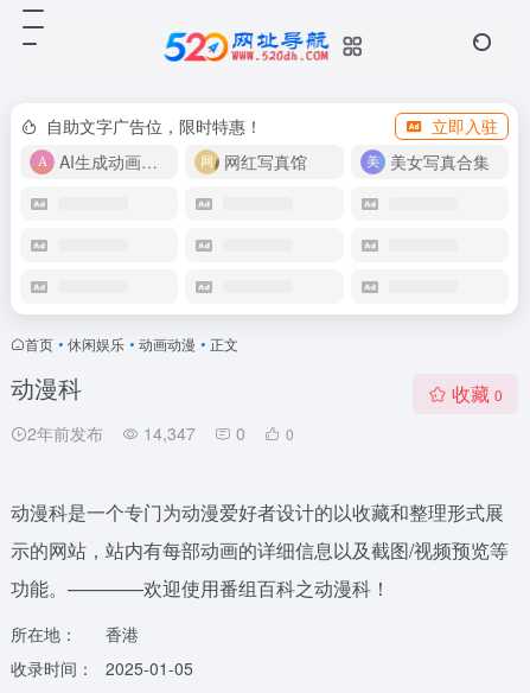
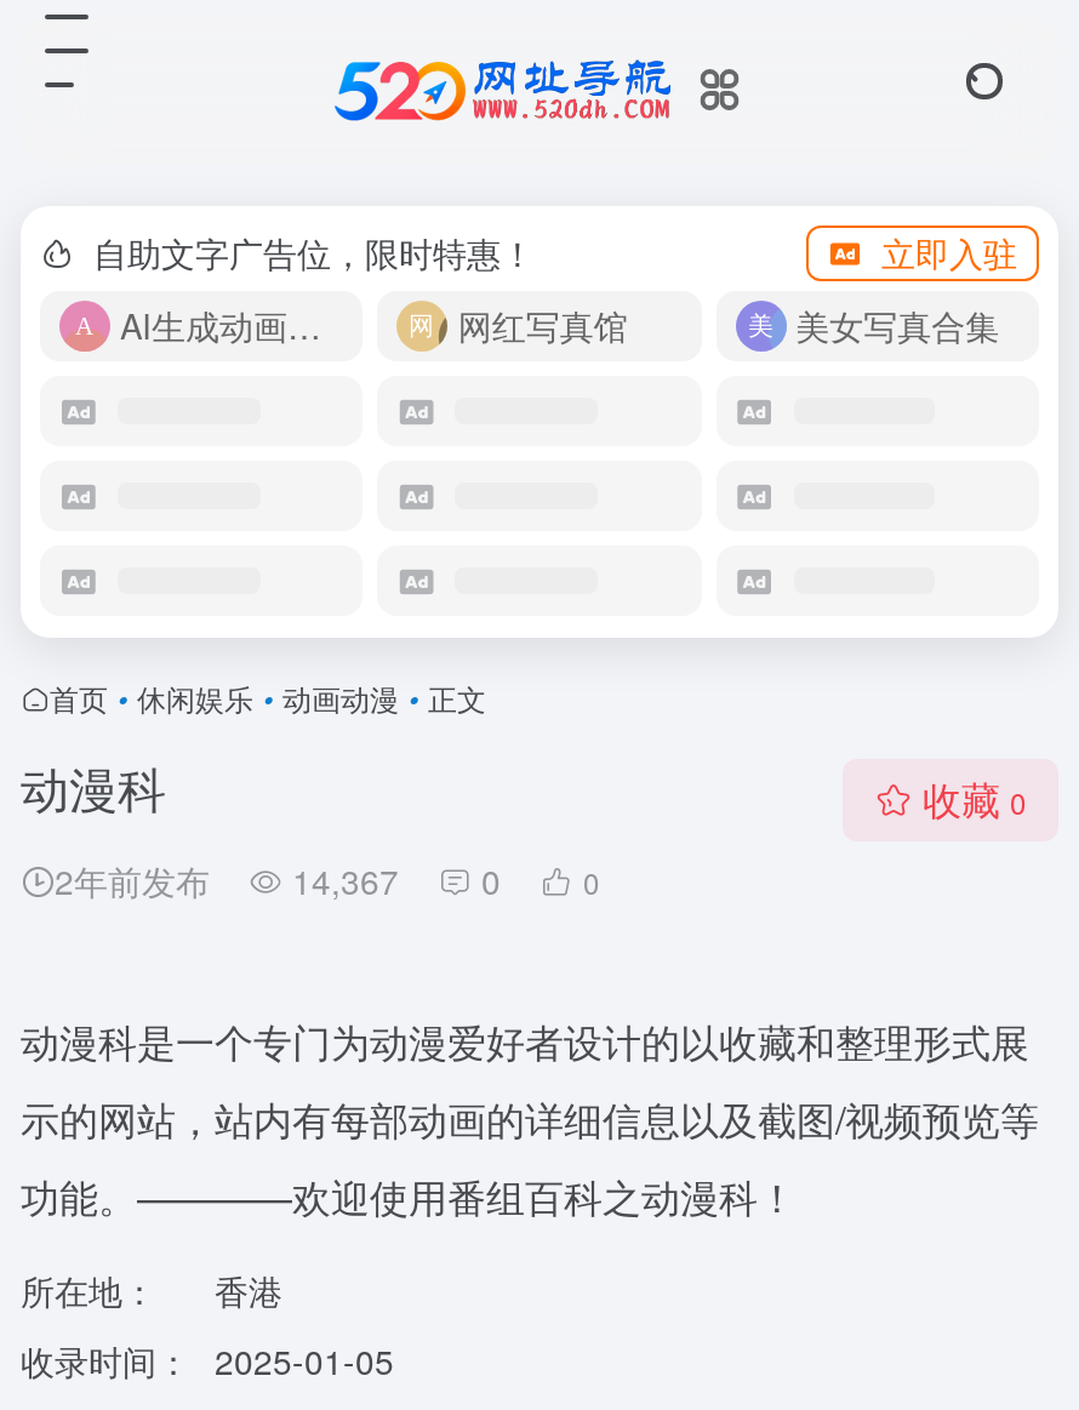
[27,421,294,445] 2年前发布 14,347 0 0 -> [55,856,600,904] 2年前发布 14,367 0 0

